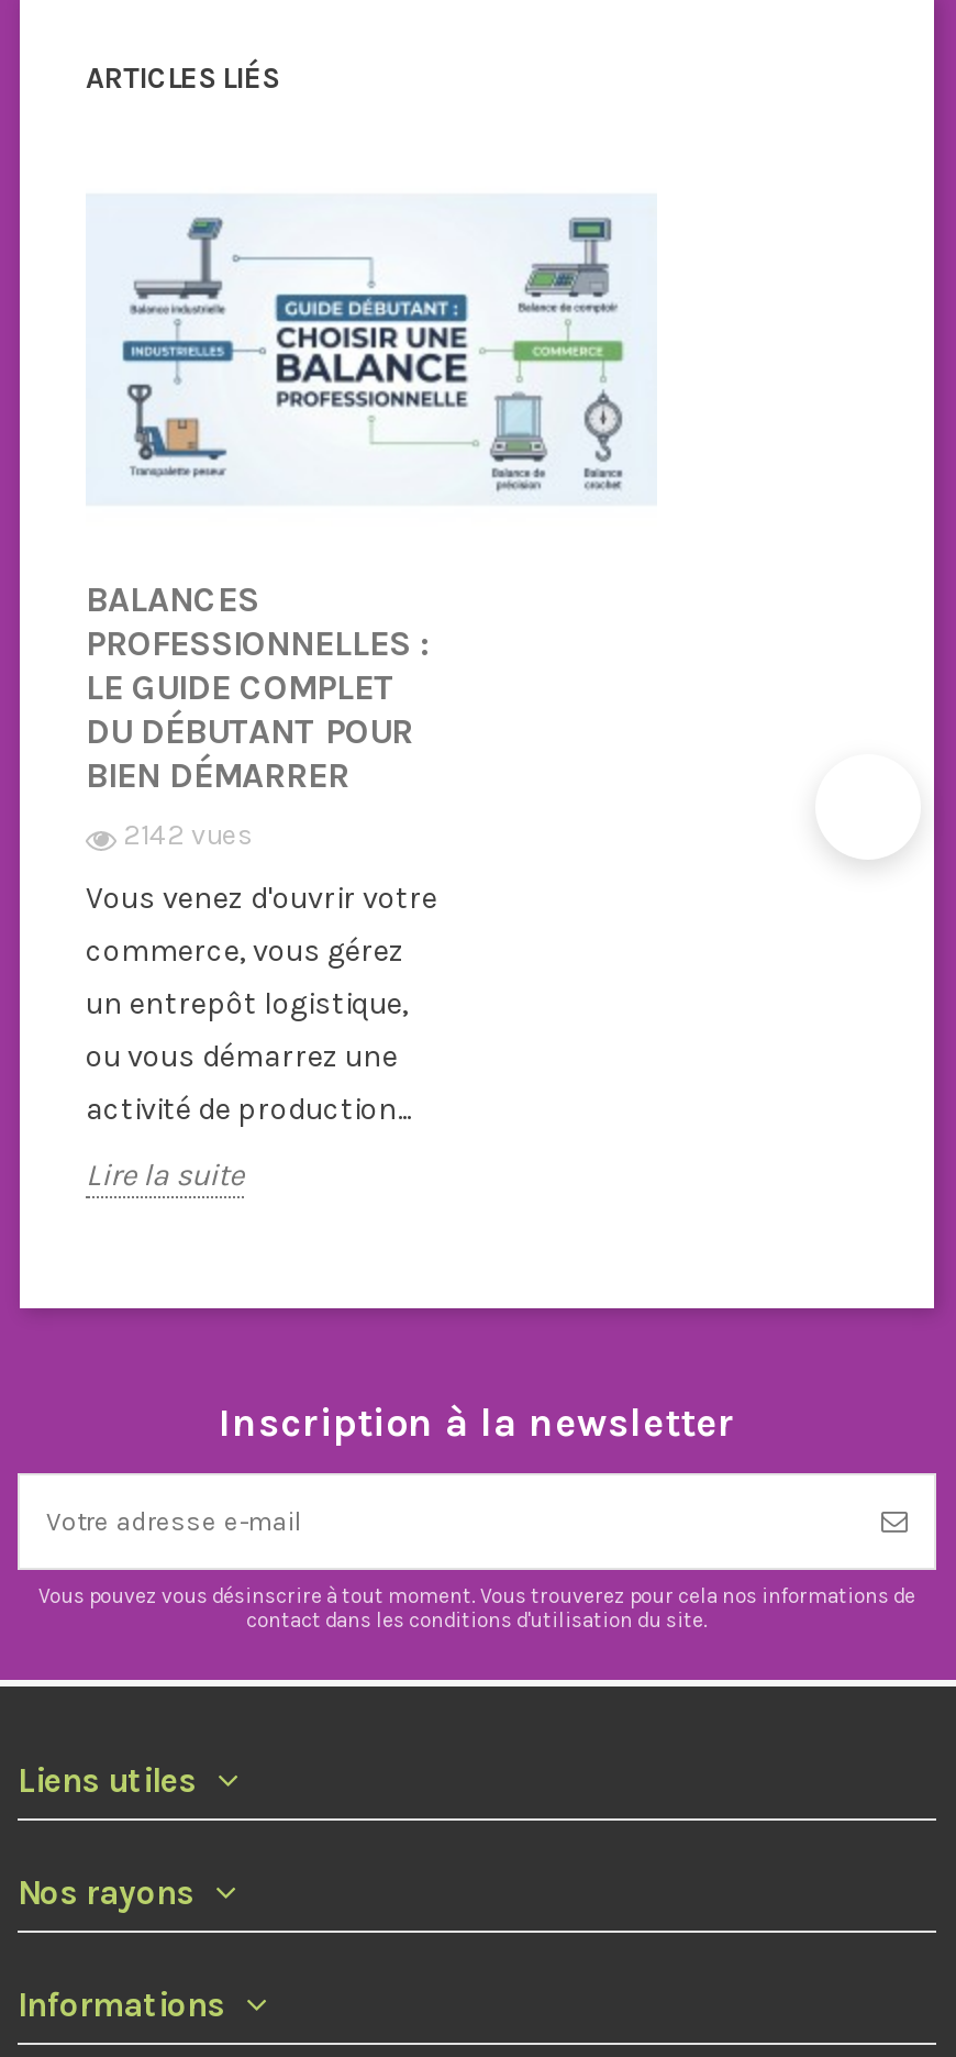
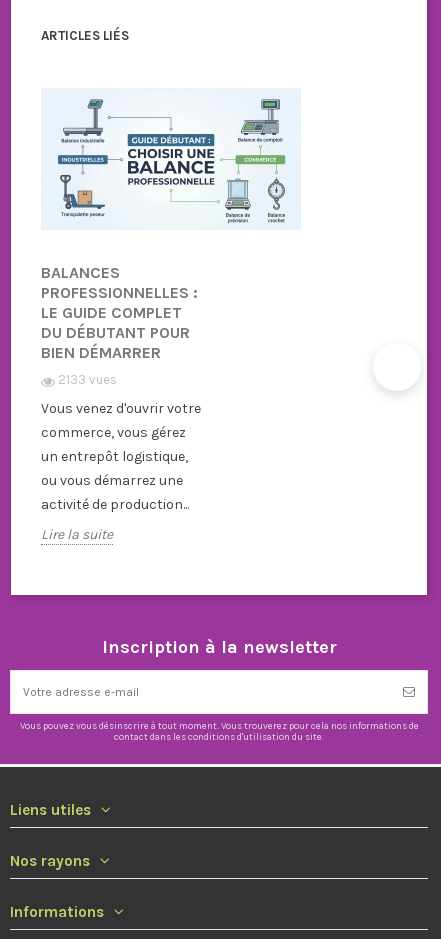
[123,817,253,850] 2142 vues -> [58,371,117,386] 2133 vues

